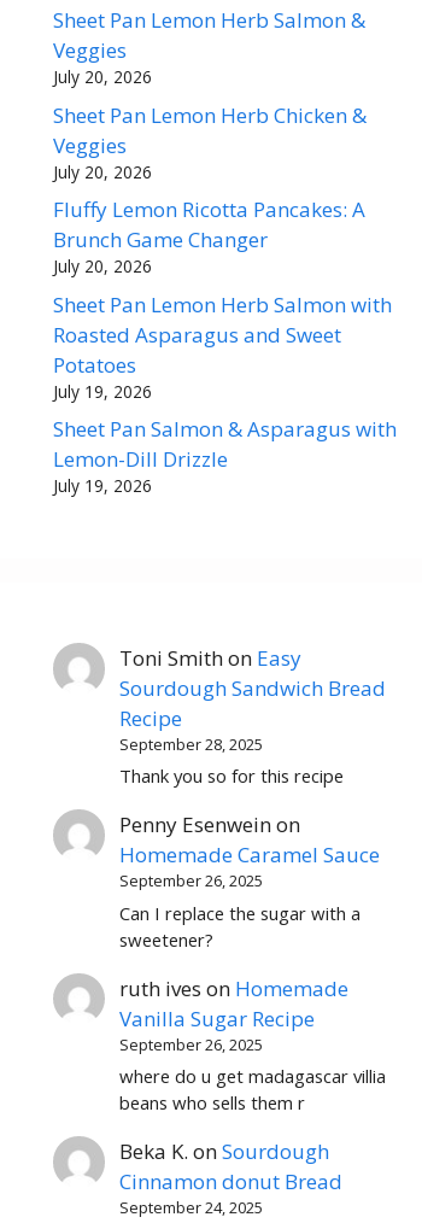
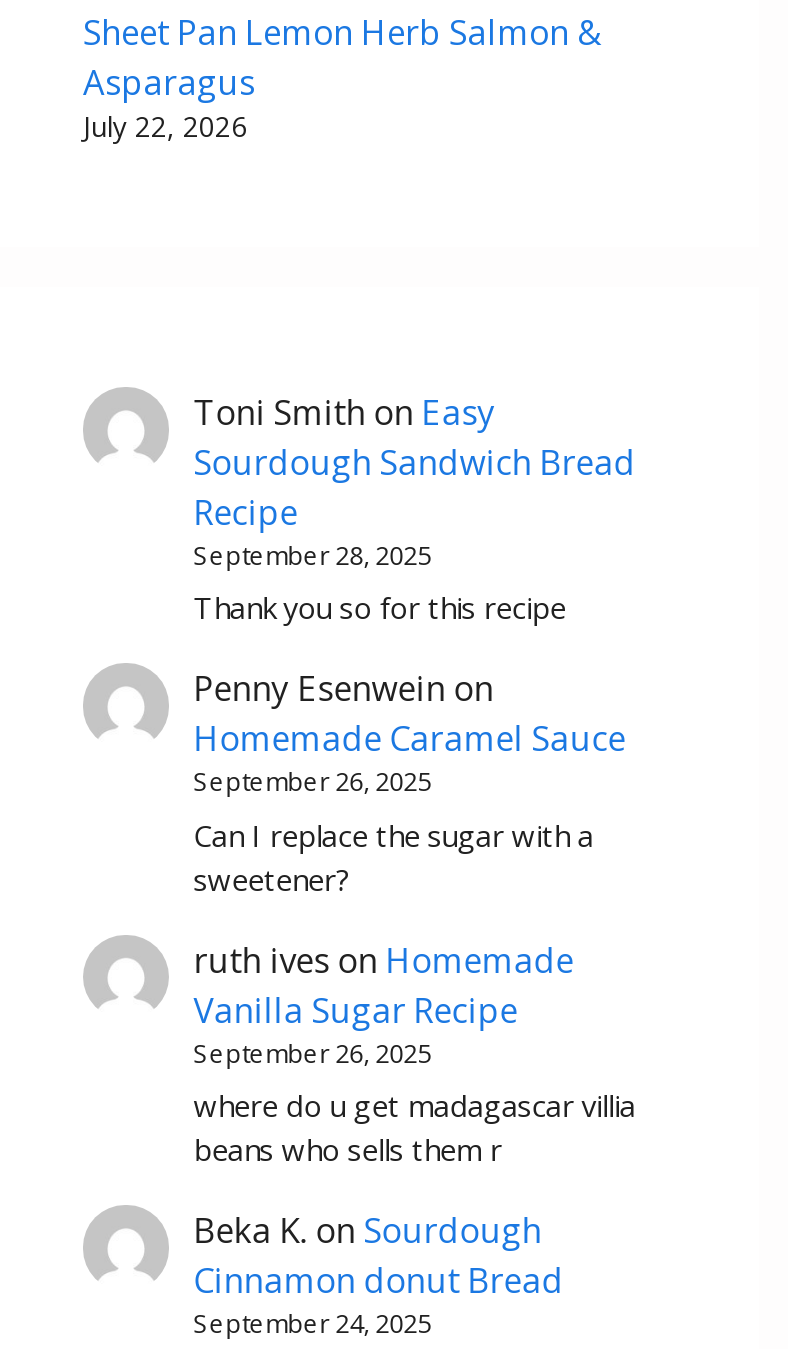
[53,36,397,497] Veggies | July 20, 2026 | Sheet Pan Lemon Herb Chicken & | Veggies | July 20, 2026 | Fluffy Lemon Ricotta Pancakes: A | Brunch Game Changer | July 20, 2026 | Sheet Pan Lemon Herb Salmon with | Roasted Asparagus and Sweet | Potatoes | July 19, 2026 | Sheet Pan Salmon & Asparagus with | Lemon-Dill Drizzle | July 19, 2026 -> [83,59,255,145] Asparagus | July 22, 2026

